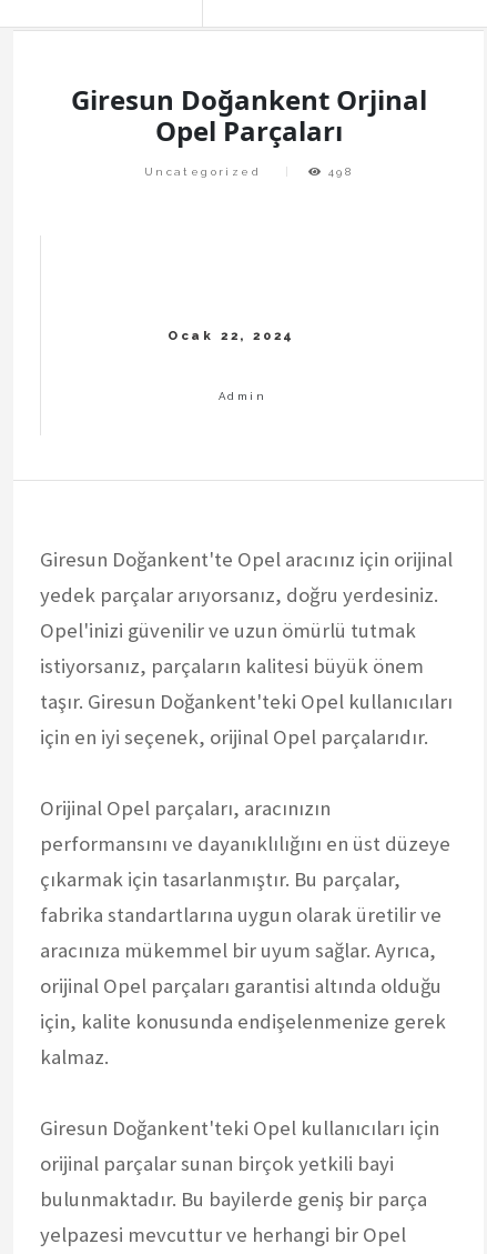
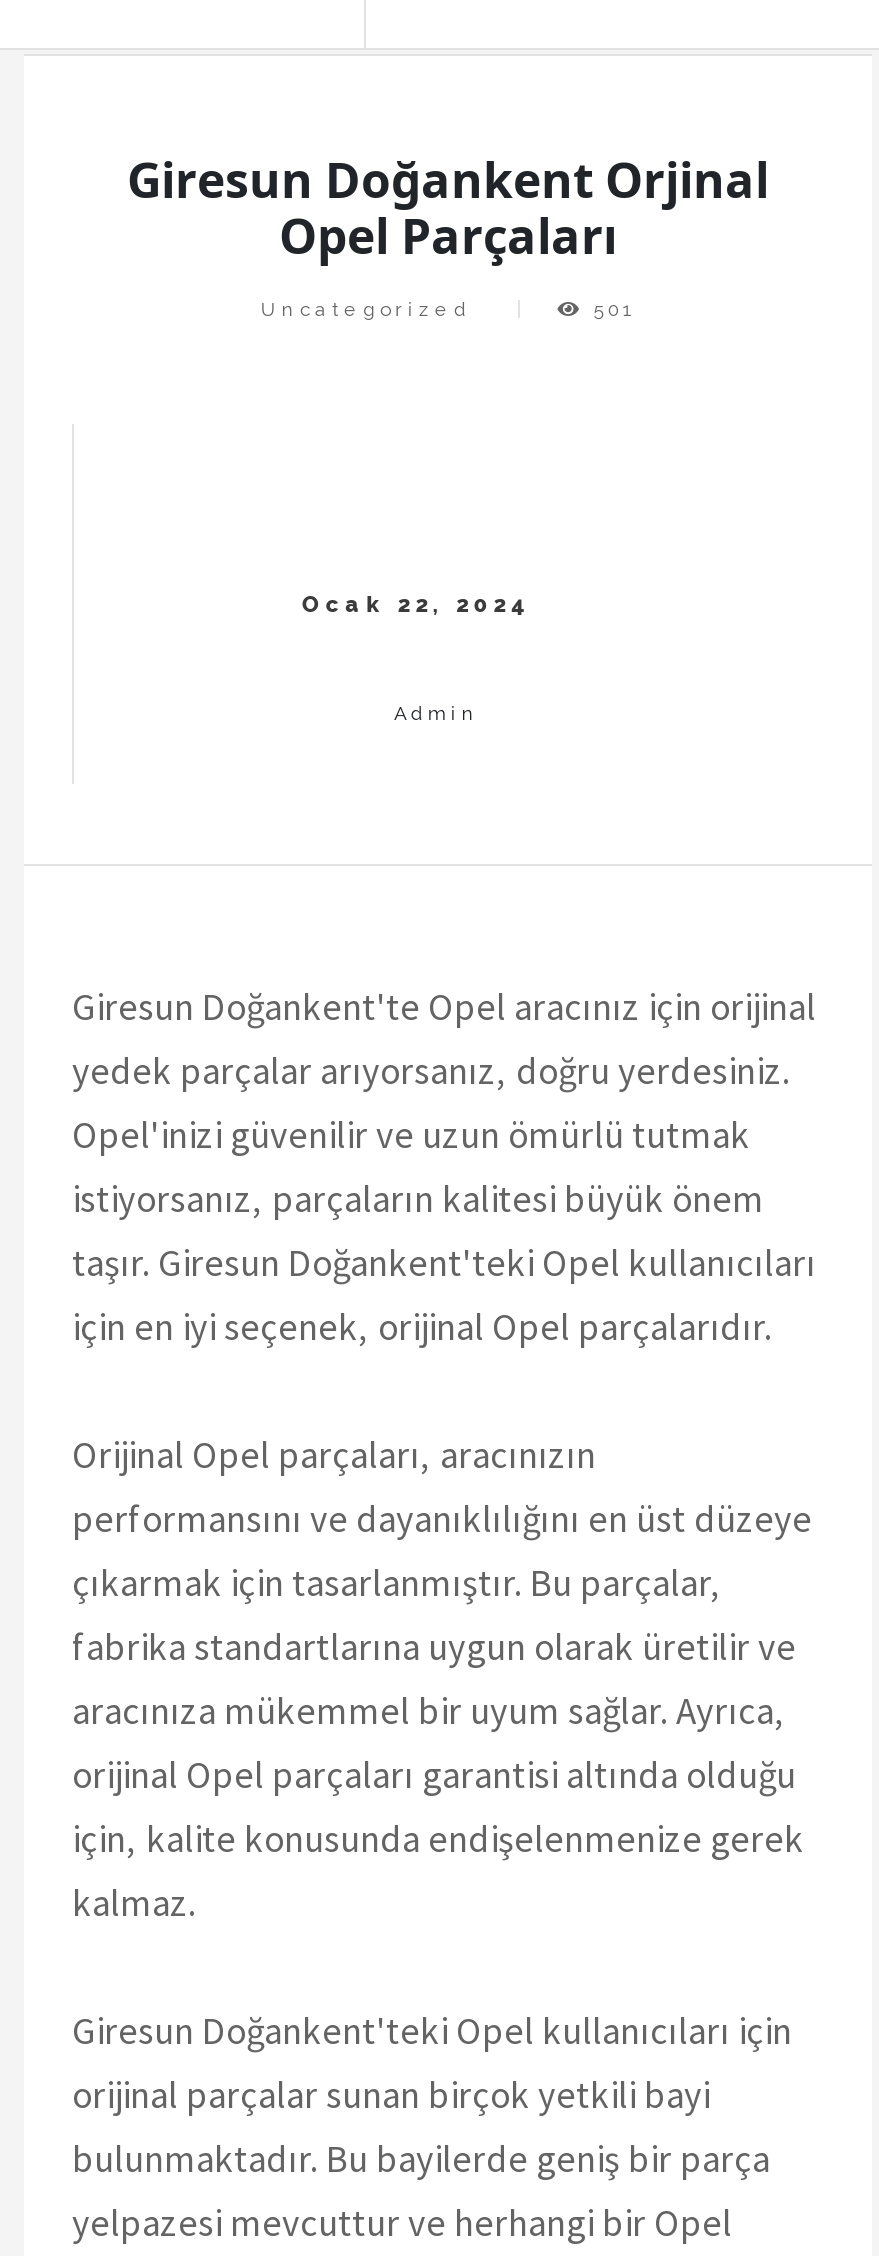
[324,165,353,178] 498 -> [584,298,636,320] 501

